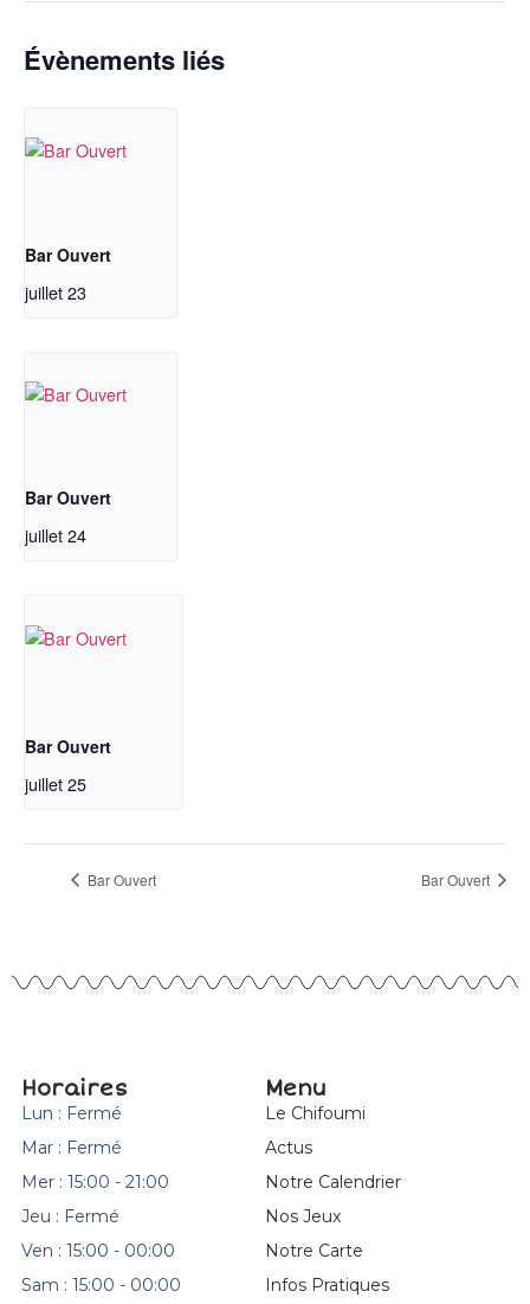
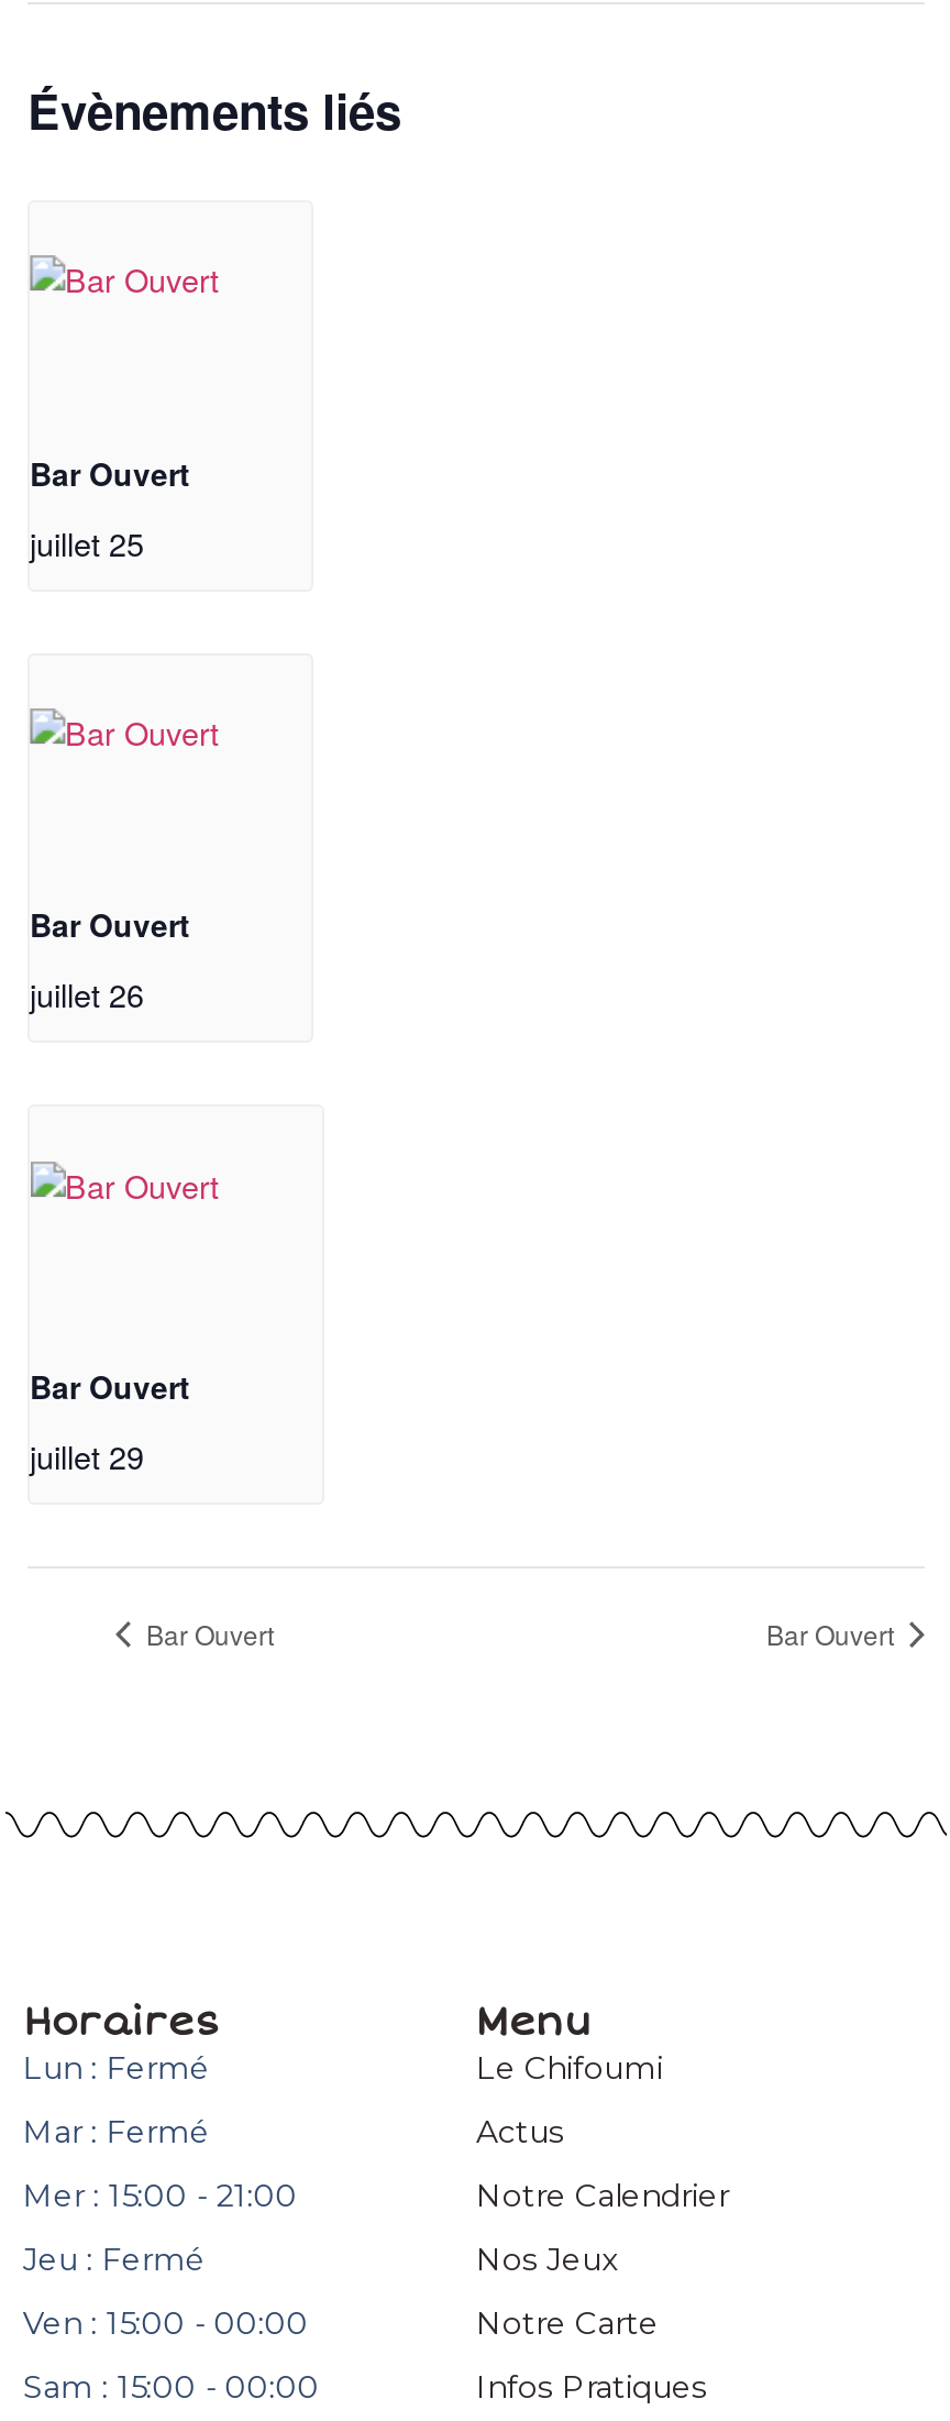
[25,279,86,304] juillet 23 -> [30,519,144,565] juillet 25
[25,523,86,548] juillet 24 -> [30,971,144,1017] juillet 26
[25,771,86,796] juillet 25 -> [30,1433,144,1479] juillet 29

